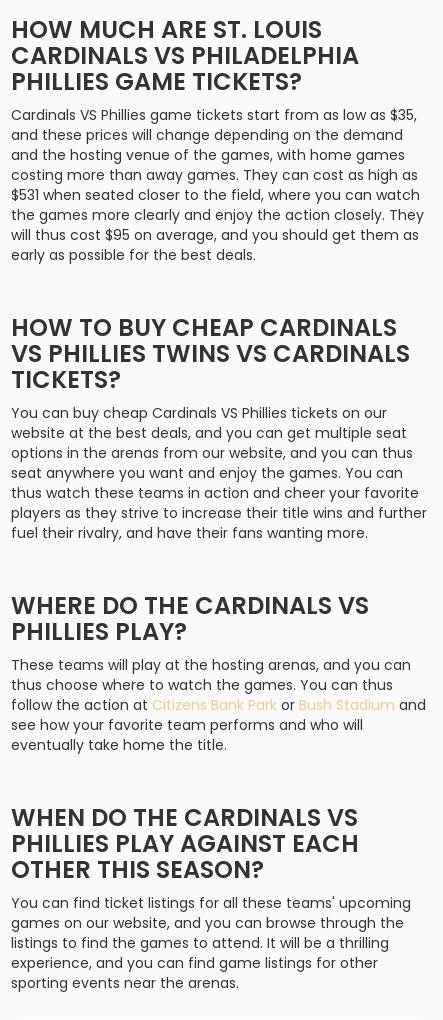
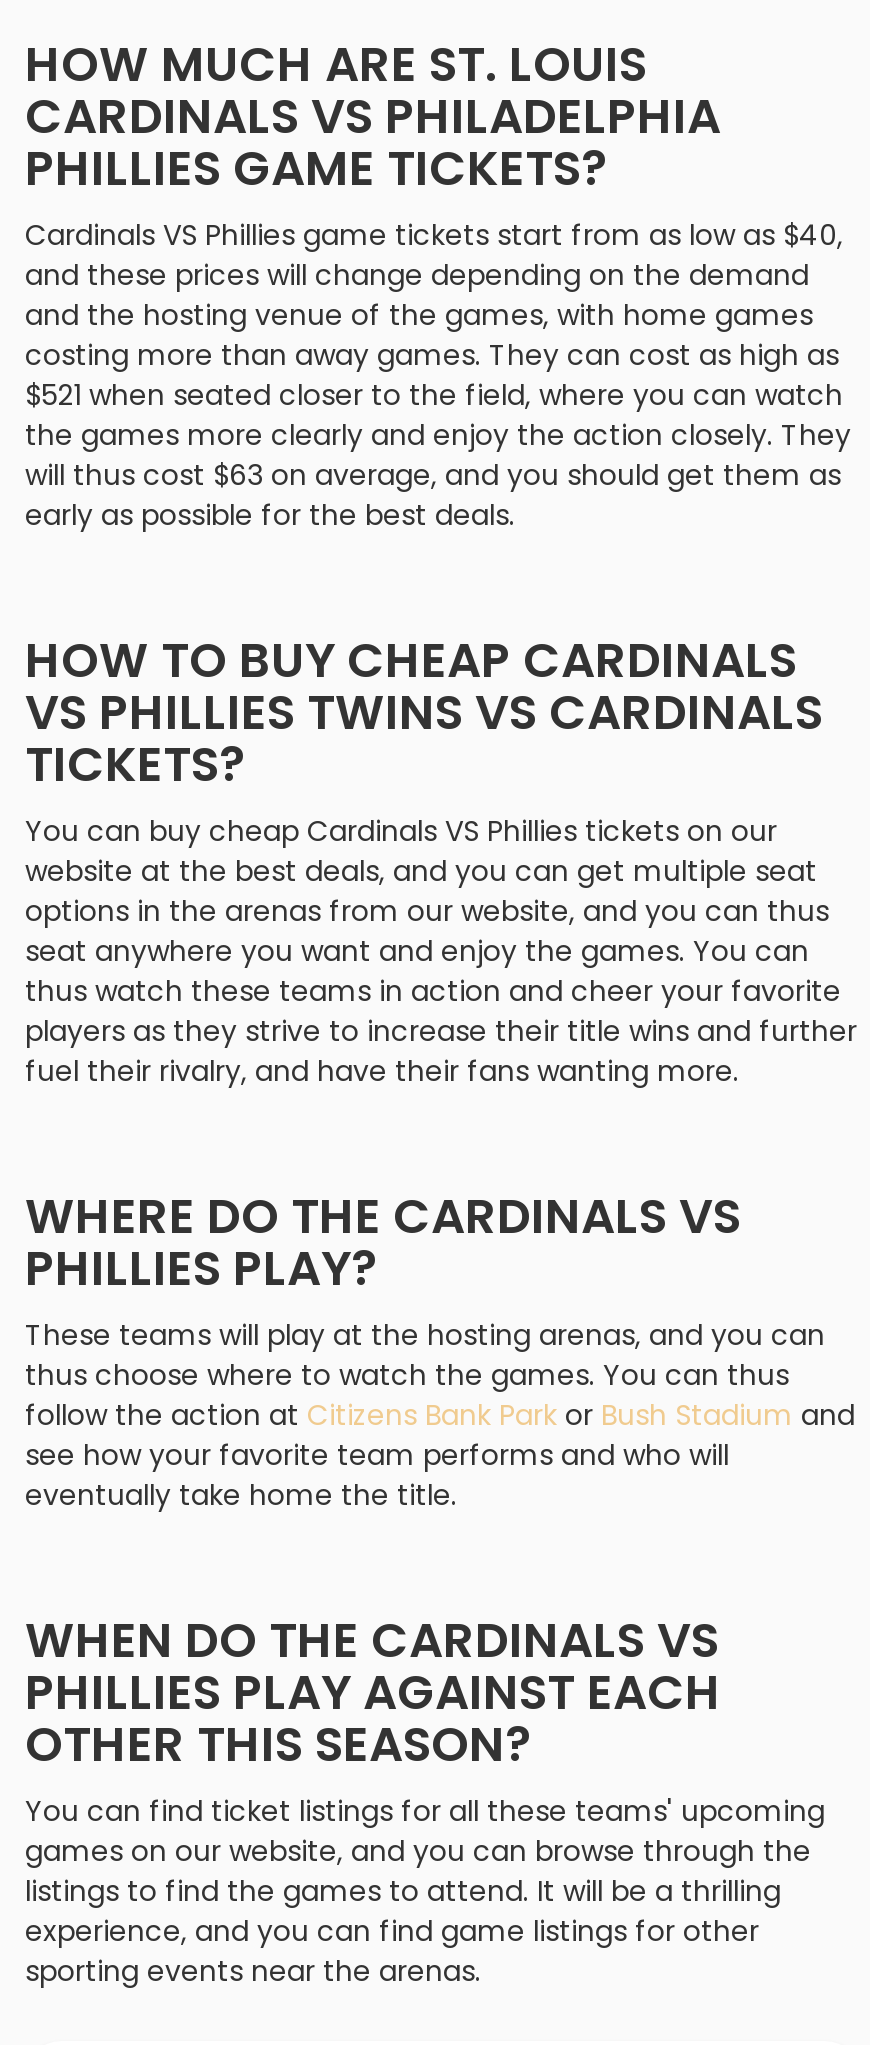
[11,105,417,125] Cardinals VS Phillies game tickets start from as low as $35, -> [25,215,843,255] Cardinals VS Phillies game tickets start from as low as $40,
[11,185,420,205] $531 when seated closer to the field, where you can watch -> [25,375,843,415] $521 when seated closer to the field, where you can watch
[11,225,419,245] will thus cost $95 on average, and you should get them as -> [25,455,841,495] will thus cost $63 on average, and you should get them as

